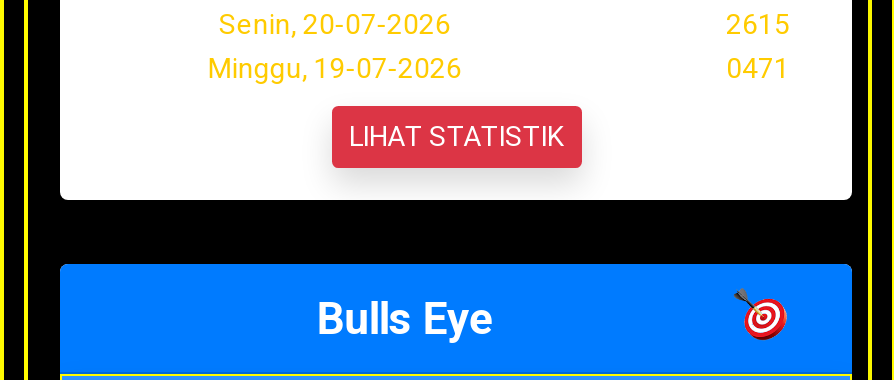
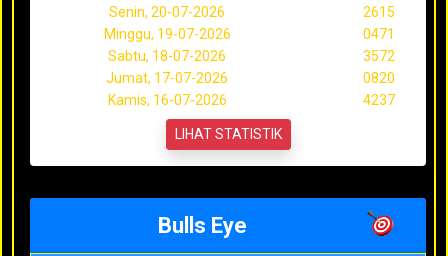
none -> [106,48,395,108] Sabtu, 18-07-2026 | 3572 | Jumat, 17-07-2026 | 0820 | Kamis, 16-07-2026 | 4237

